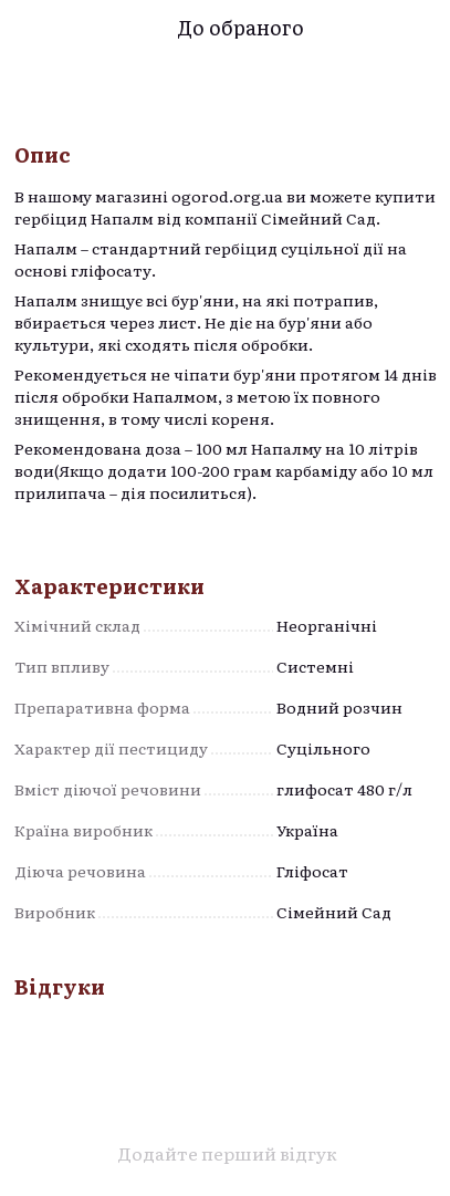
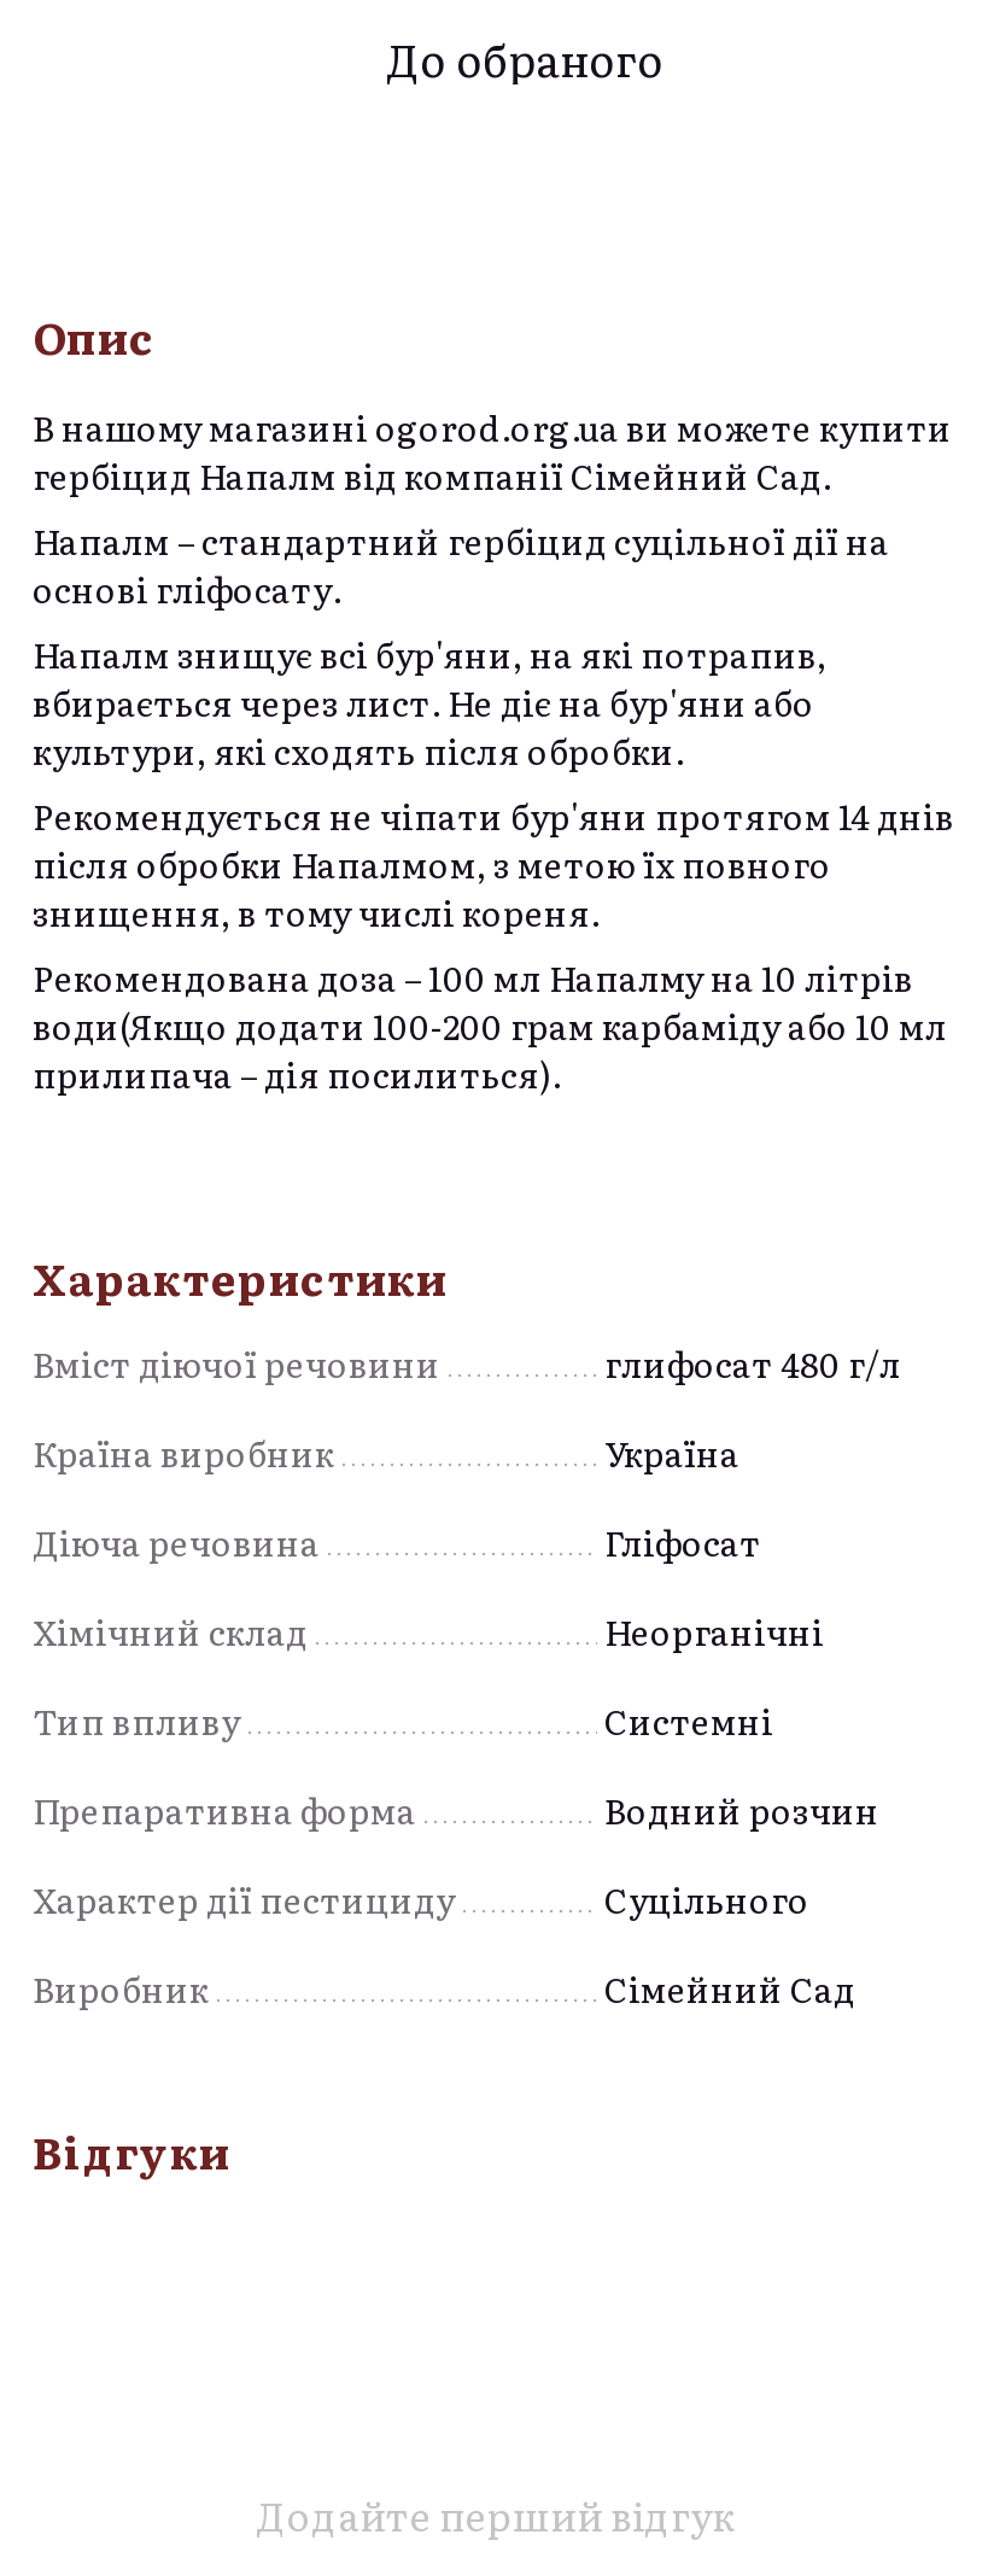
moved [14,614,402,759] -> [33,1607,879,1923]: Хімічний склад | Неорганічні | Тип впливу | Системні | Препаративна форма | Водний розчин | Характер дії пестициду | Суцільного
moved [14,778,412,882] -> [33,1339,901,1566]: Вміст діючої речовини | глифосат 480 г/л | Країна виробник | Україна | Діюча речовина | Гліфосат

